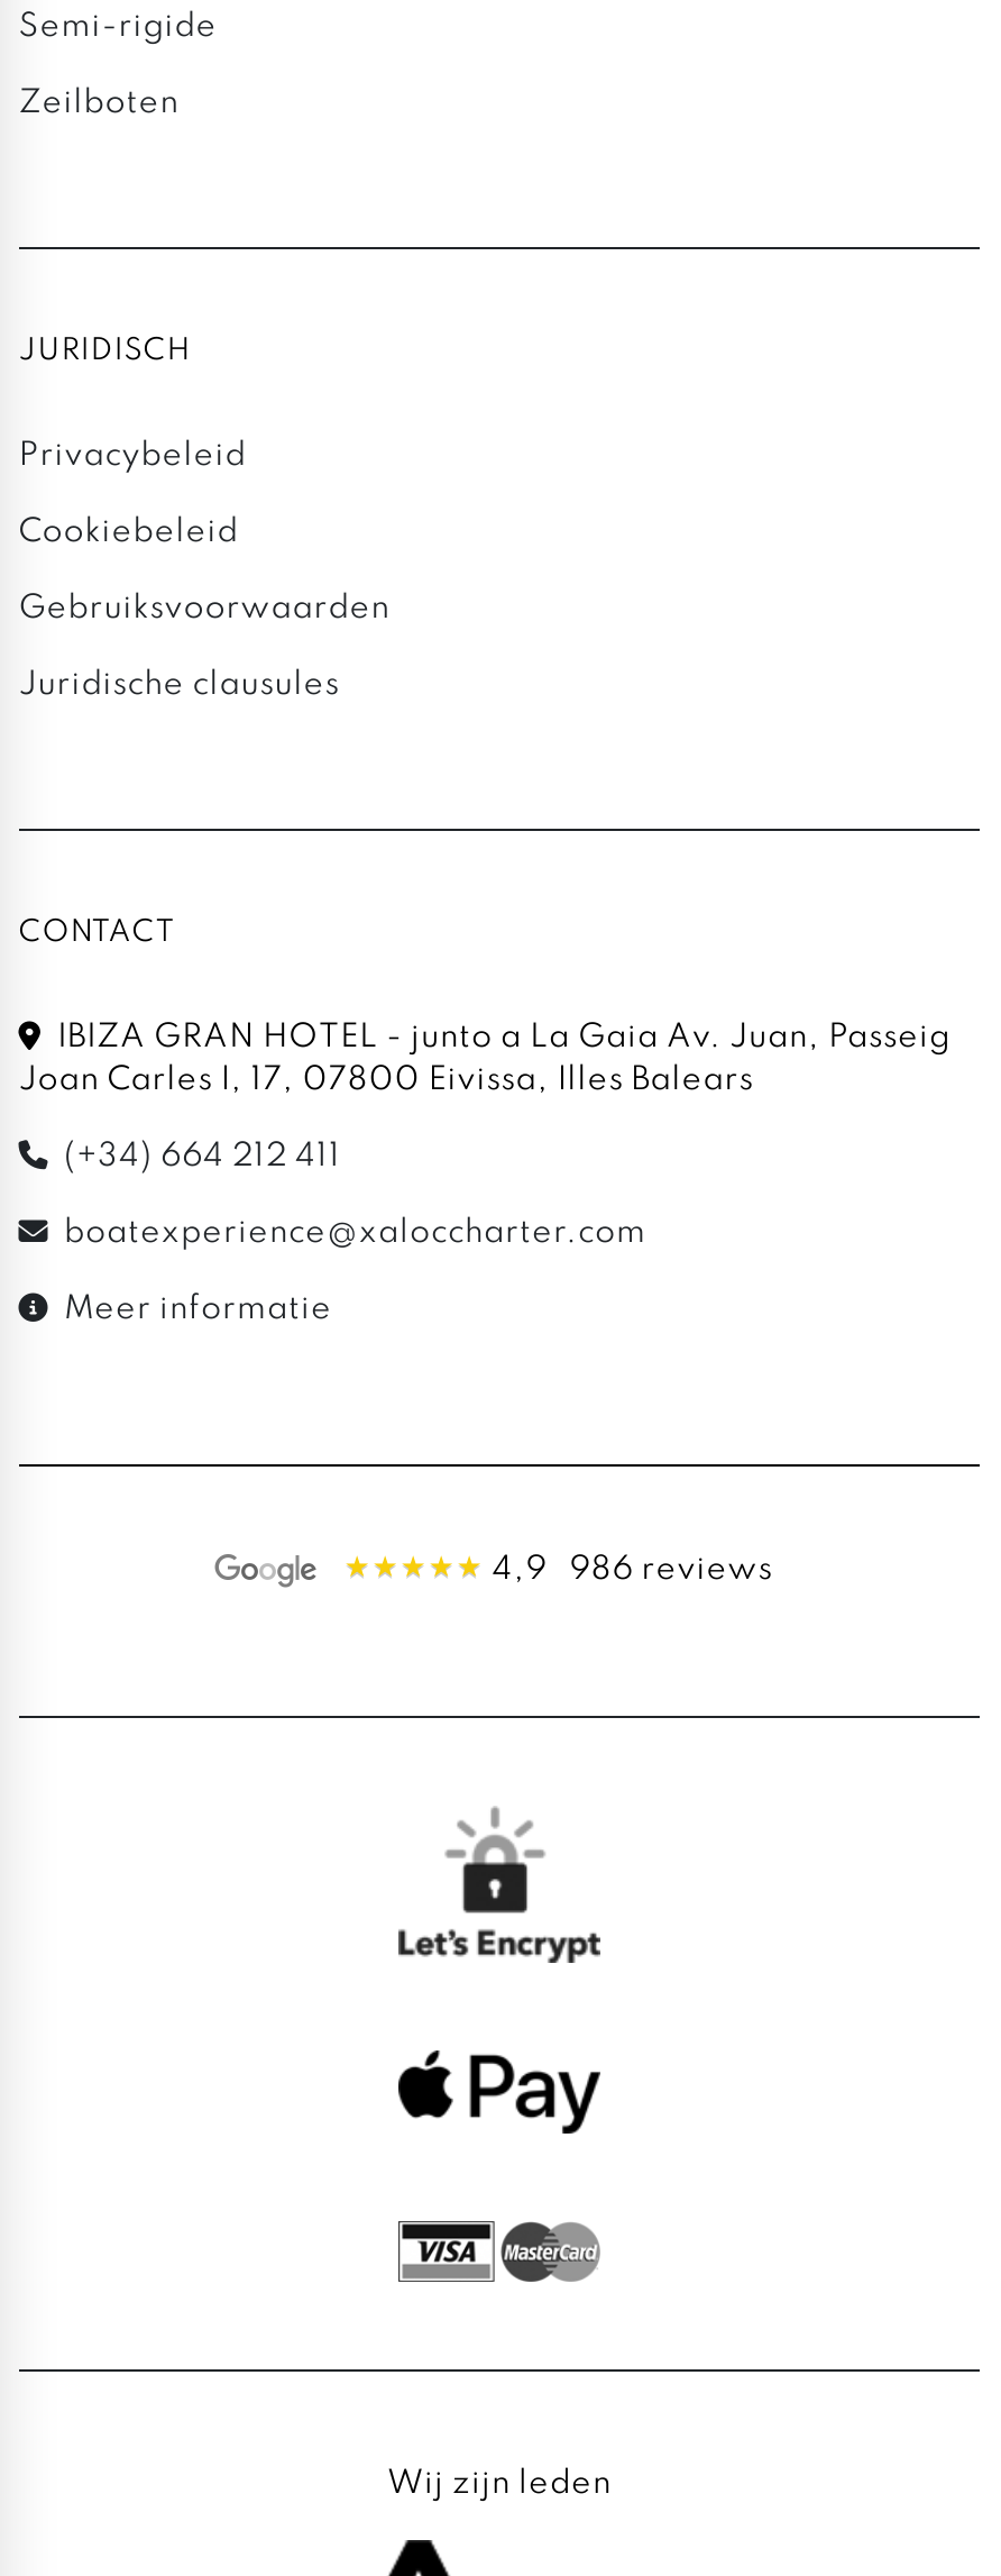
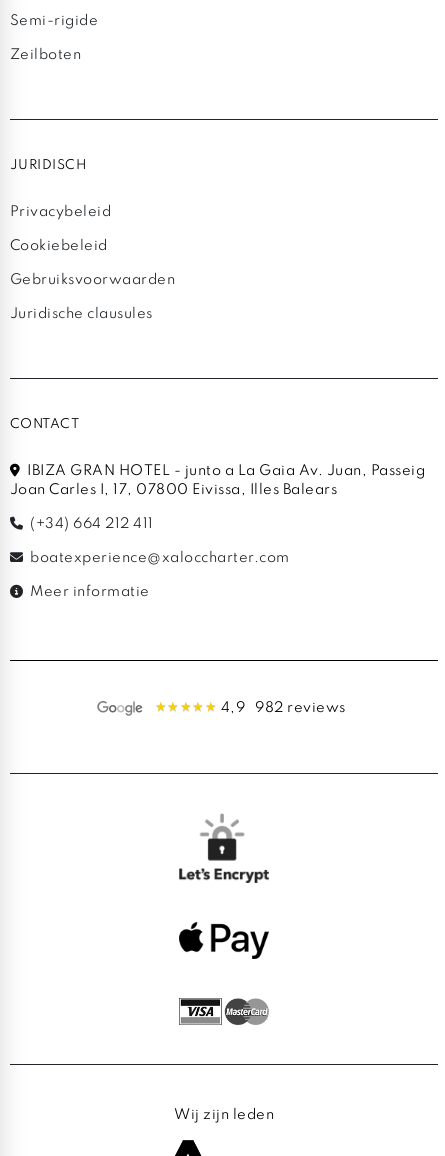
[492,1554,773,1585] 4,9 986 reviews -> [221,701,346,715] 4,9 982 reviews

